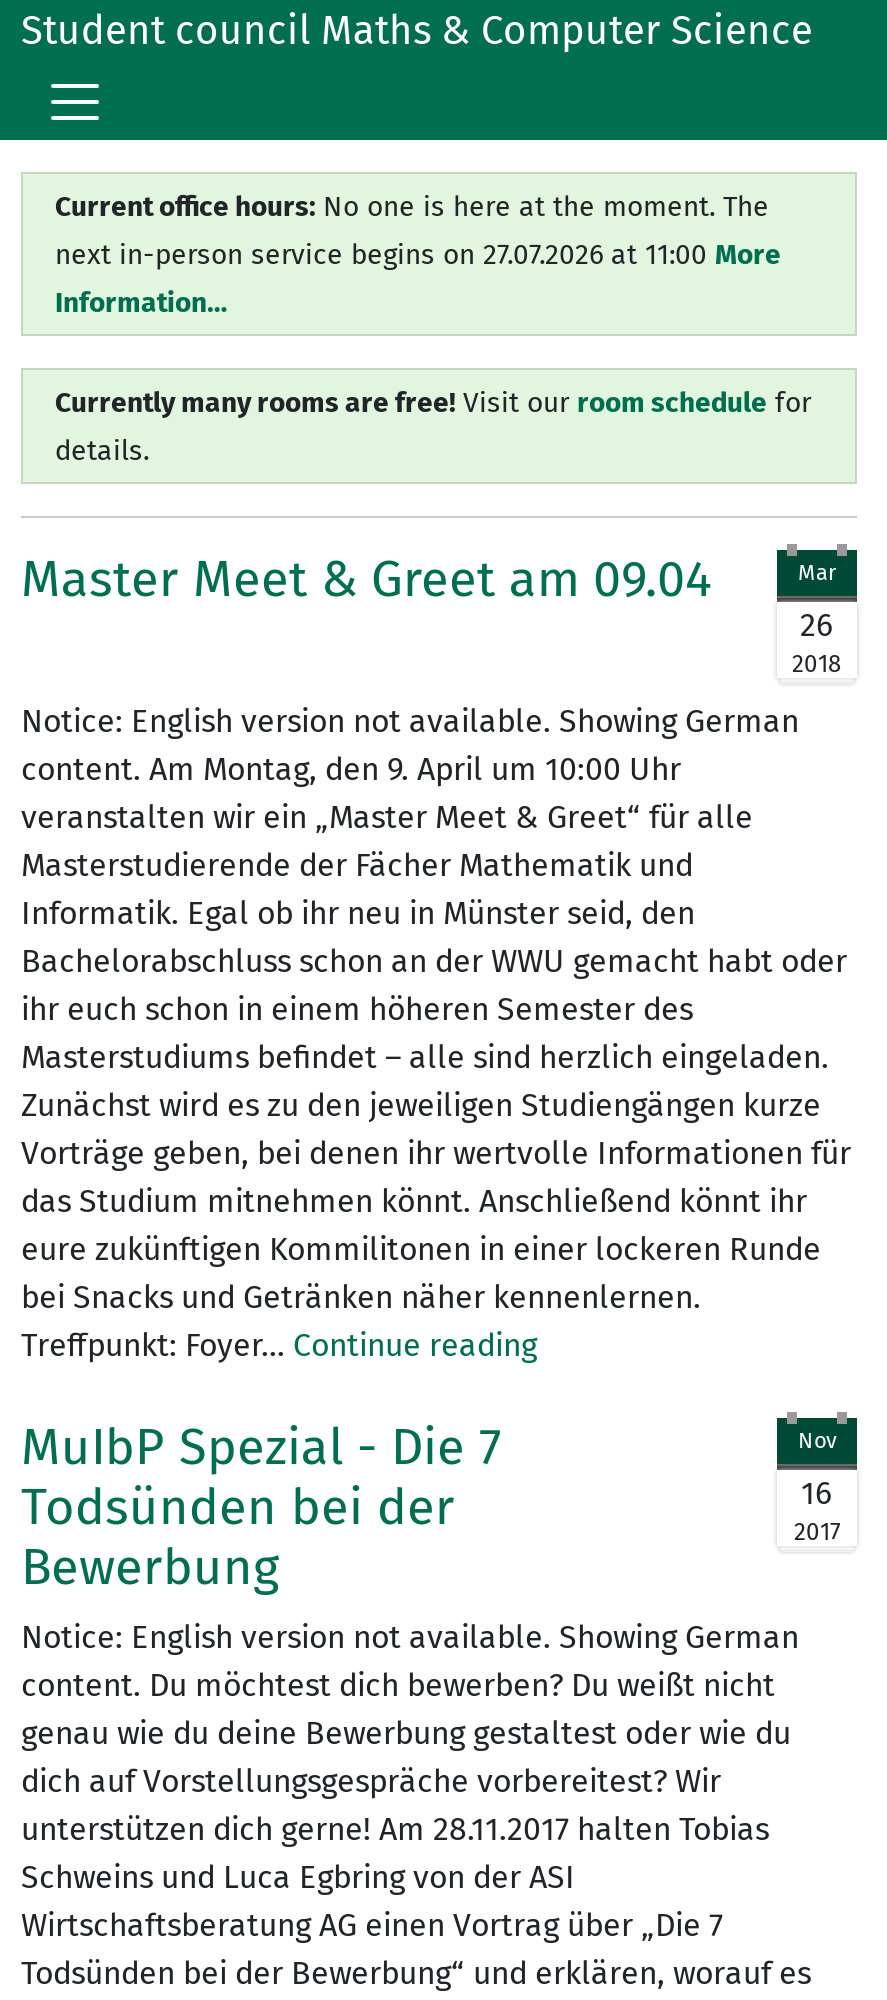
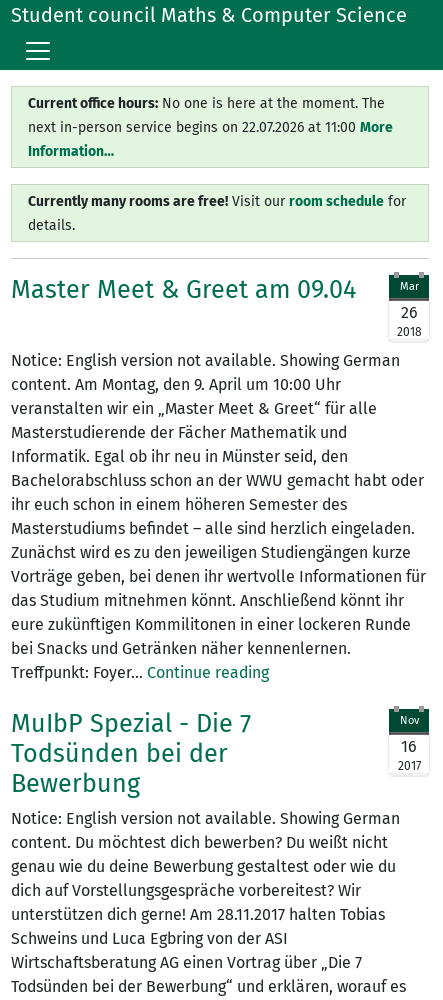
[55,238,781,272] next in-person service begins on 27.07.2026 at 11:00 More -> [28,119,393,136] next in-person service begins on 22.07.2026 at 11:00 More

